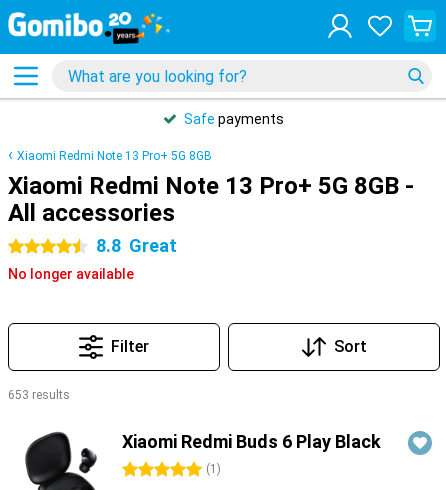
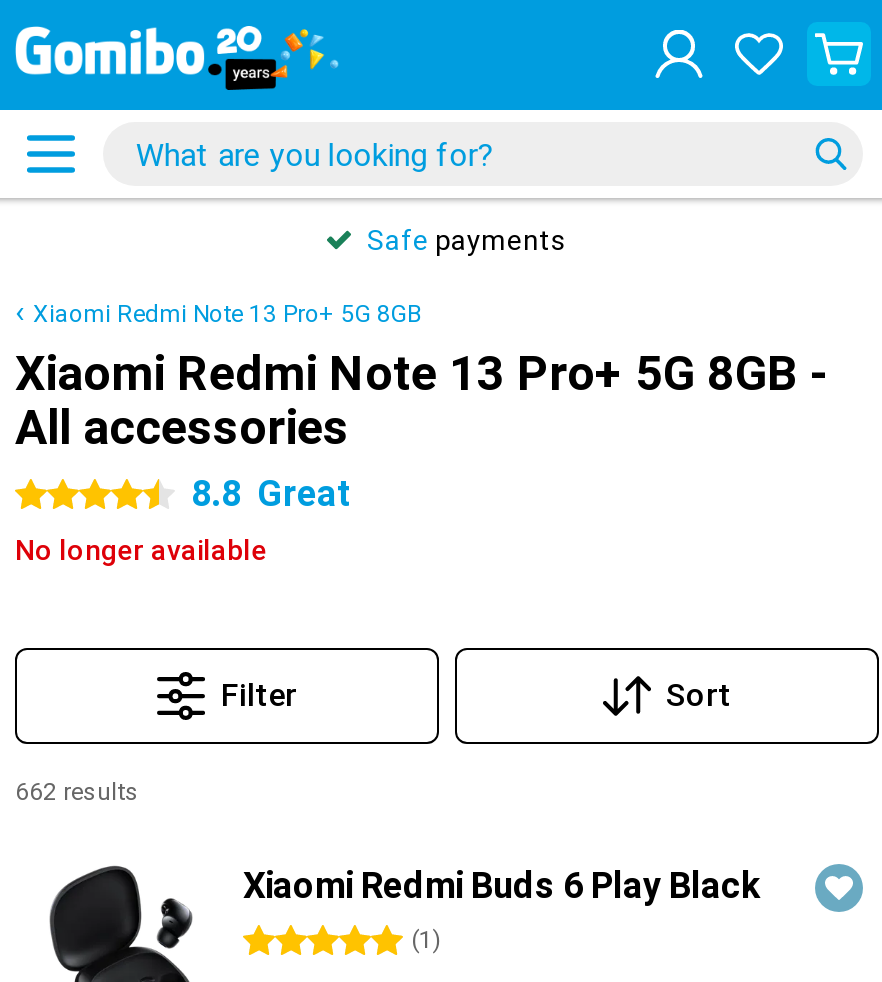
[8,388,70,402] 653 results -> [15,778,139,806] 662 results

